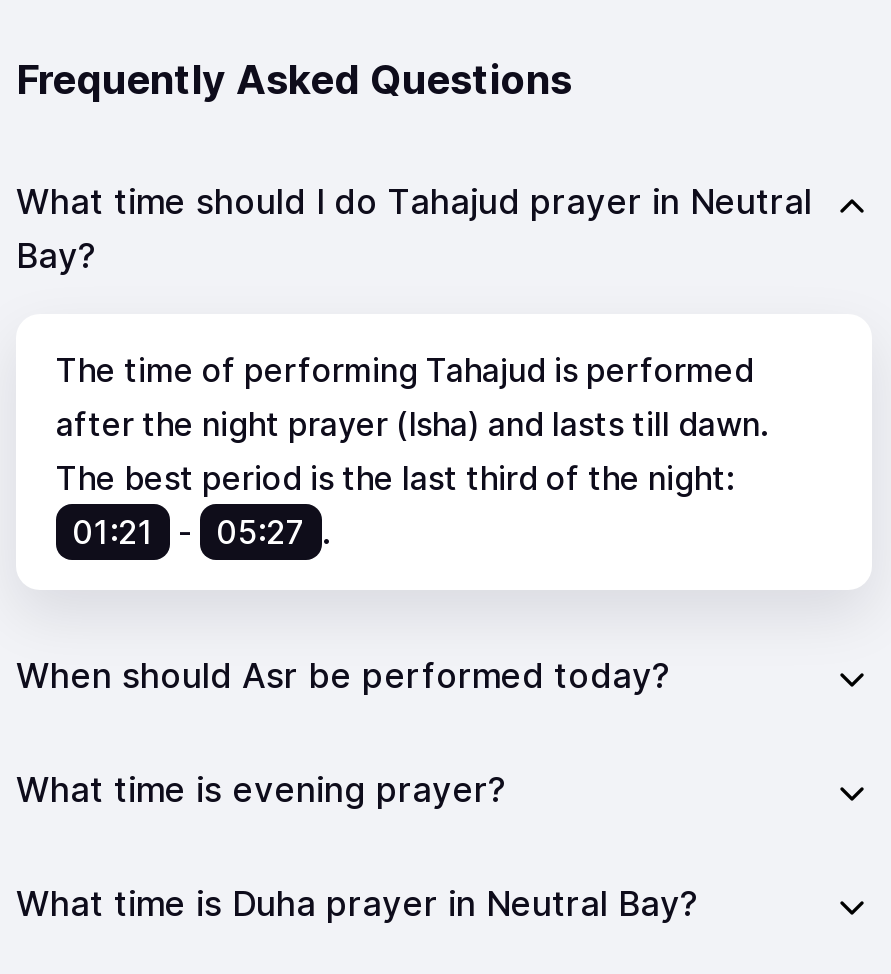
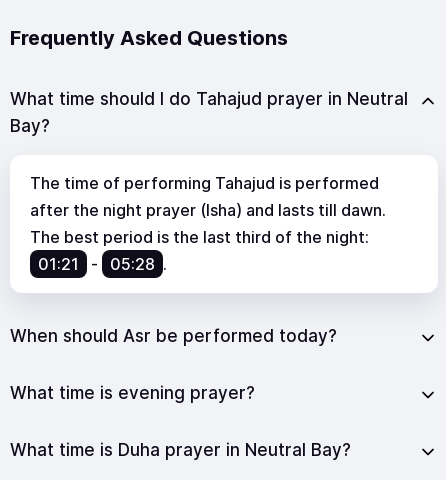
[72,512,330,552] 01:21 - 05:27 . -> [38,254,167,274] 01:21 - 05:28 .

